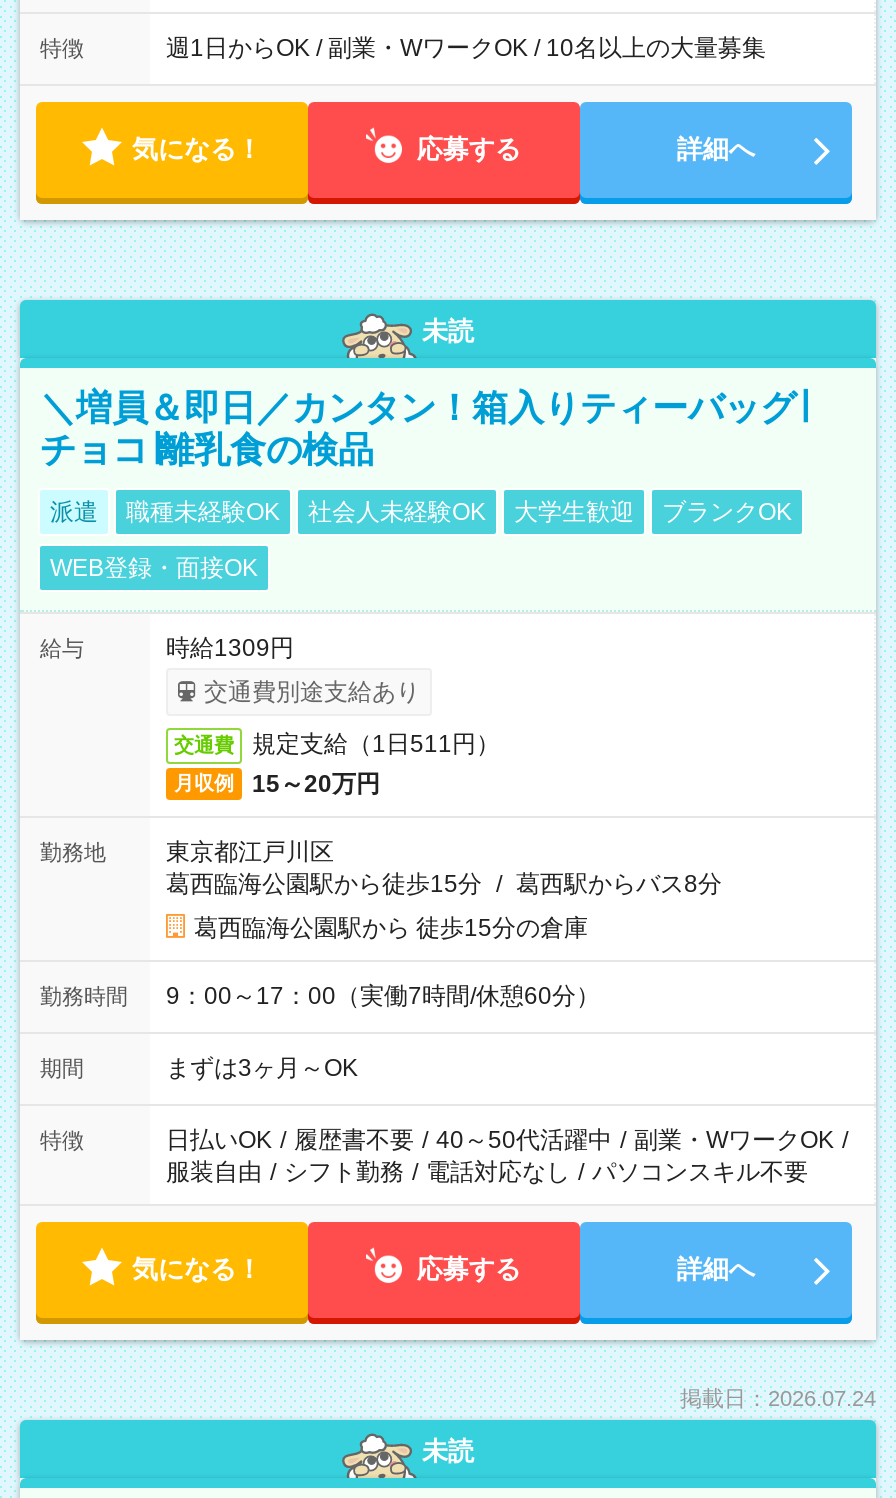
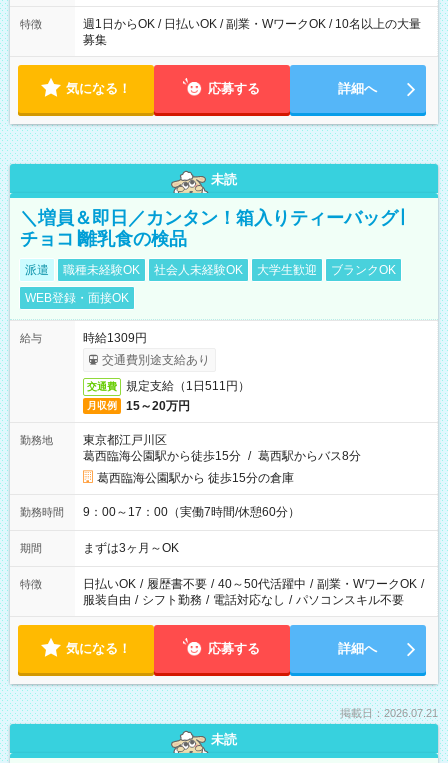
[166,34,766,62] 週1日からOK / 副業・WワークOK / 10名以上の大量募集 -> [83,17,421,47] 週1日からOK / 日払いOK / 副業・WワークOK / 10名以上の大量 | 募集
[680,1386,876,1410] 掲載日：2026.07.24 -> [340,707,438,719] 掲載日：2026.07.21

